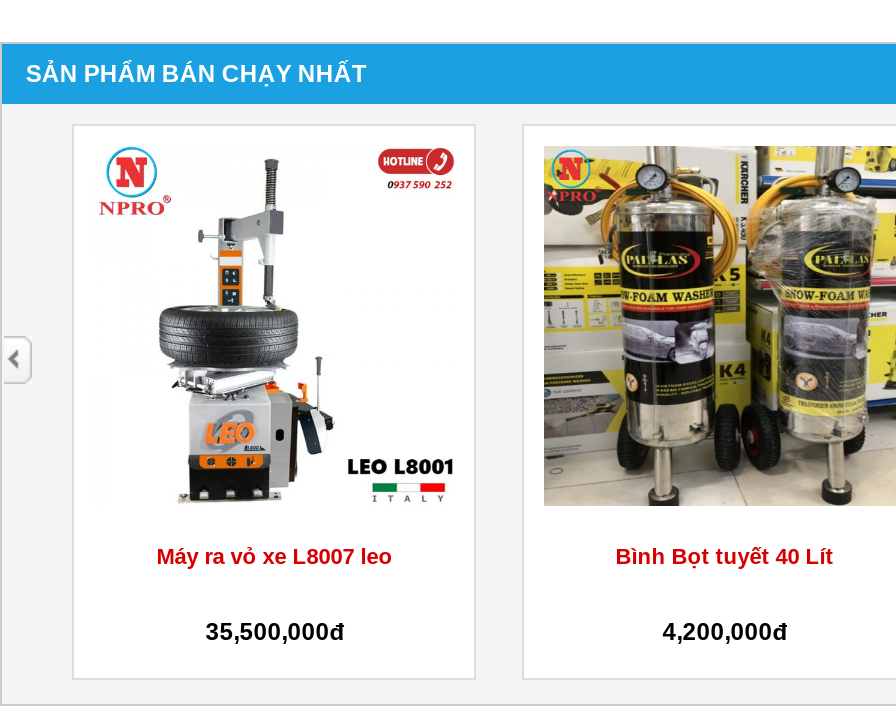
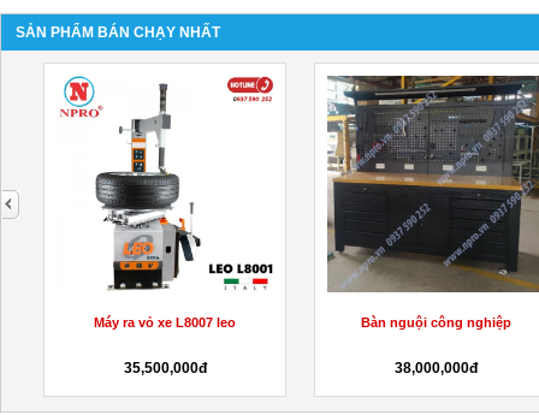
[542,144,890,568] [image] | Bình Bọt tuyết 40 Lít -> [327,75,535,330] [image] | Bàn nguội công nghiệp
[662,618,786,646] 4,200,000đ -> [394,360,477,377] 38,000,000đ

